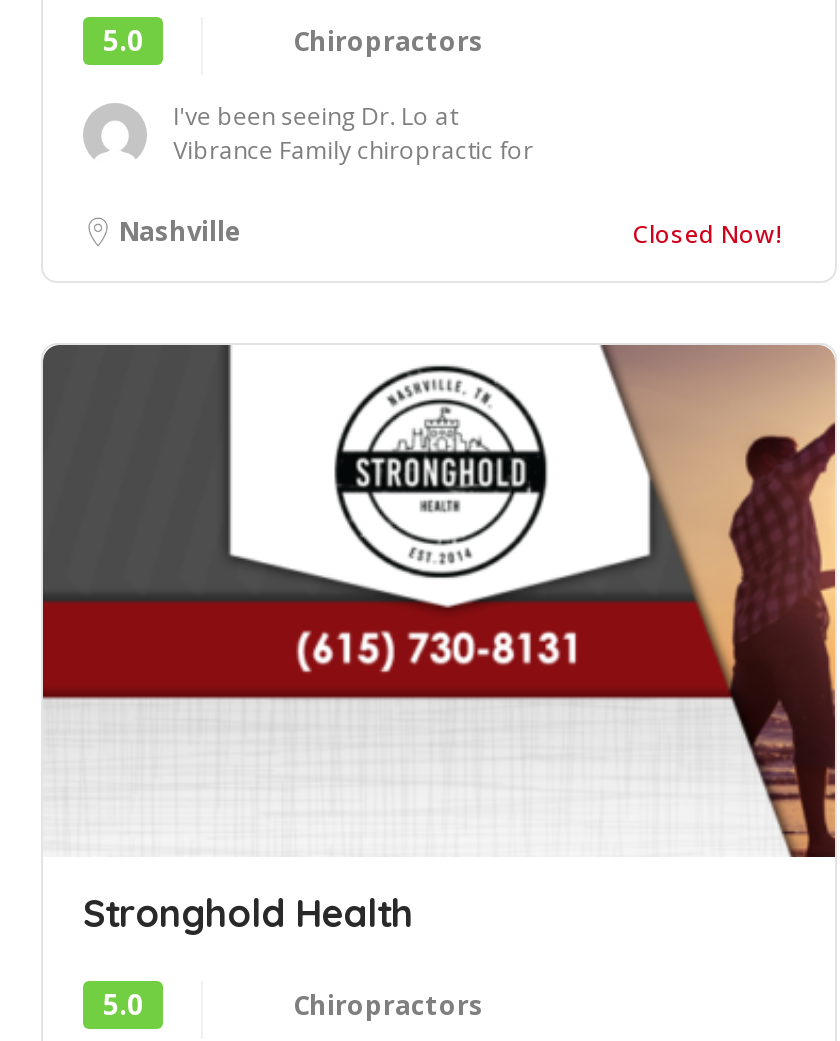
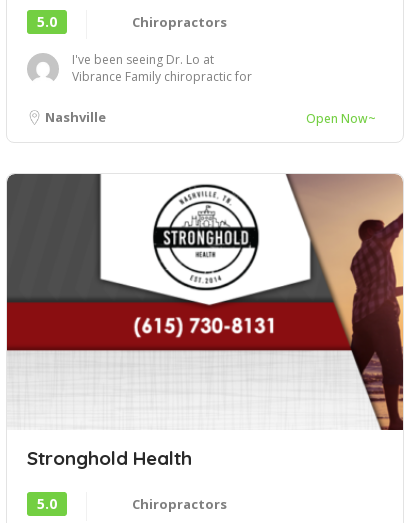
[633,218,781,252] Closed Now! -> [306,110,376,127] Open Now~

